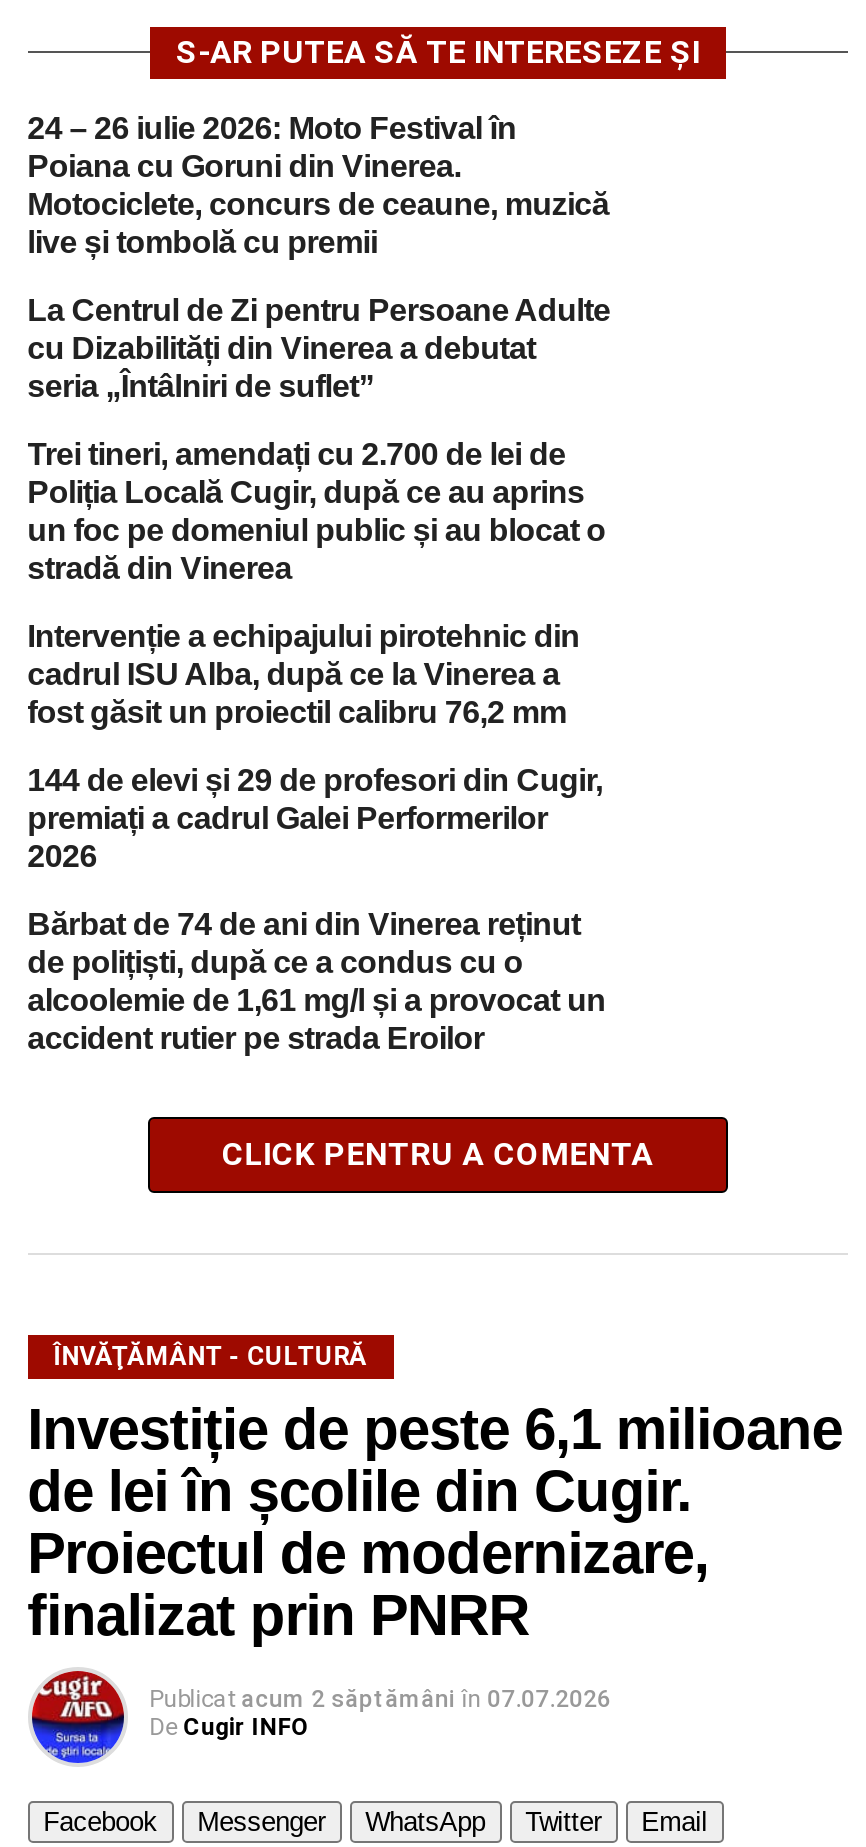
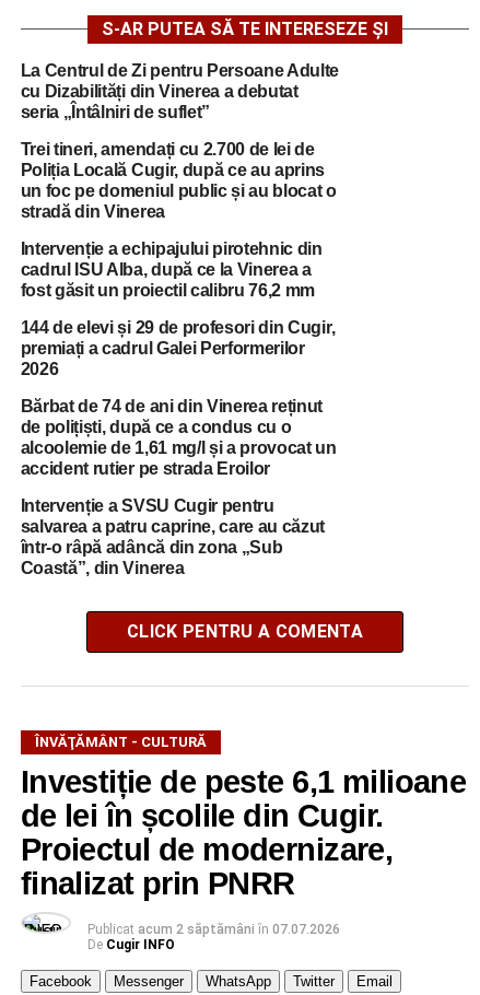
[27,111,609,259] 24 – 26 iulie 2026: Moto Festival în | Poiana cu Goruni din Vinerea. | Motociclete, concurs de ceaune, muzică | live și tombolă cu premii -> none
moved [27,293,610,1055] -> [20,61,339,478]: La Centrul de Zi pentru Persoane Adulte | cu Dizabilități din Vinerea a debutat | seria „Întâlniri de suflet” | ... | alcoolemie de 1,61 mg/l și a provocat un | accident rutier pe strada Eroilor
none -> [20,496,325,577] Intervenție a SVSU Cugir pentru | salvarea a patru caprine, care au căzut | într-o râpă adâncă din zona „Sub | Coastă”, din Vinerea
[30,1669,128,1767] [image] -> [23,914,72,950] [image]

